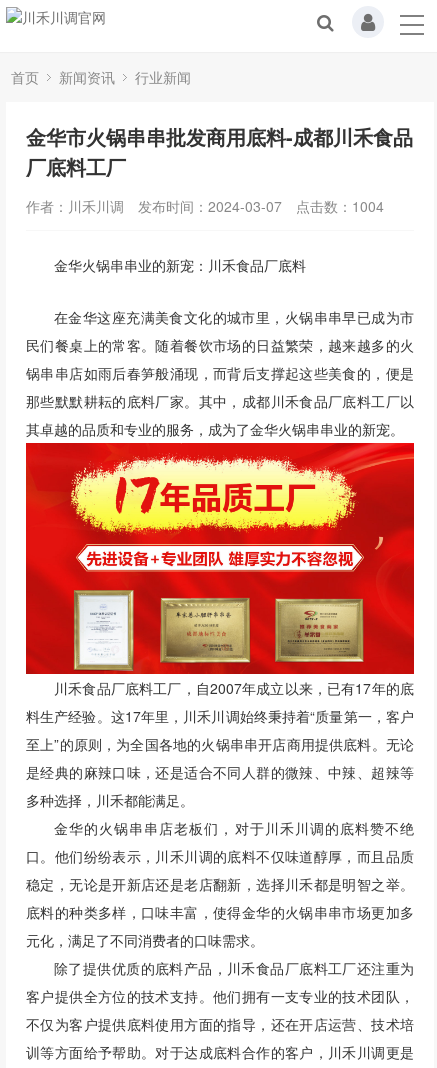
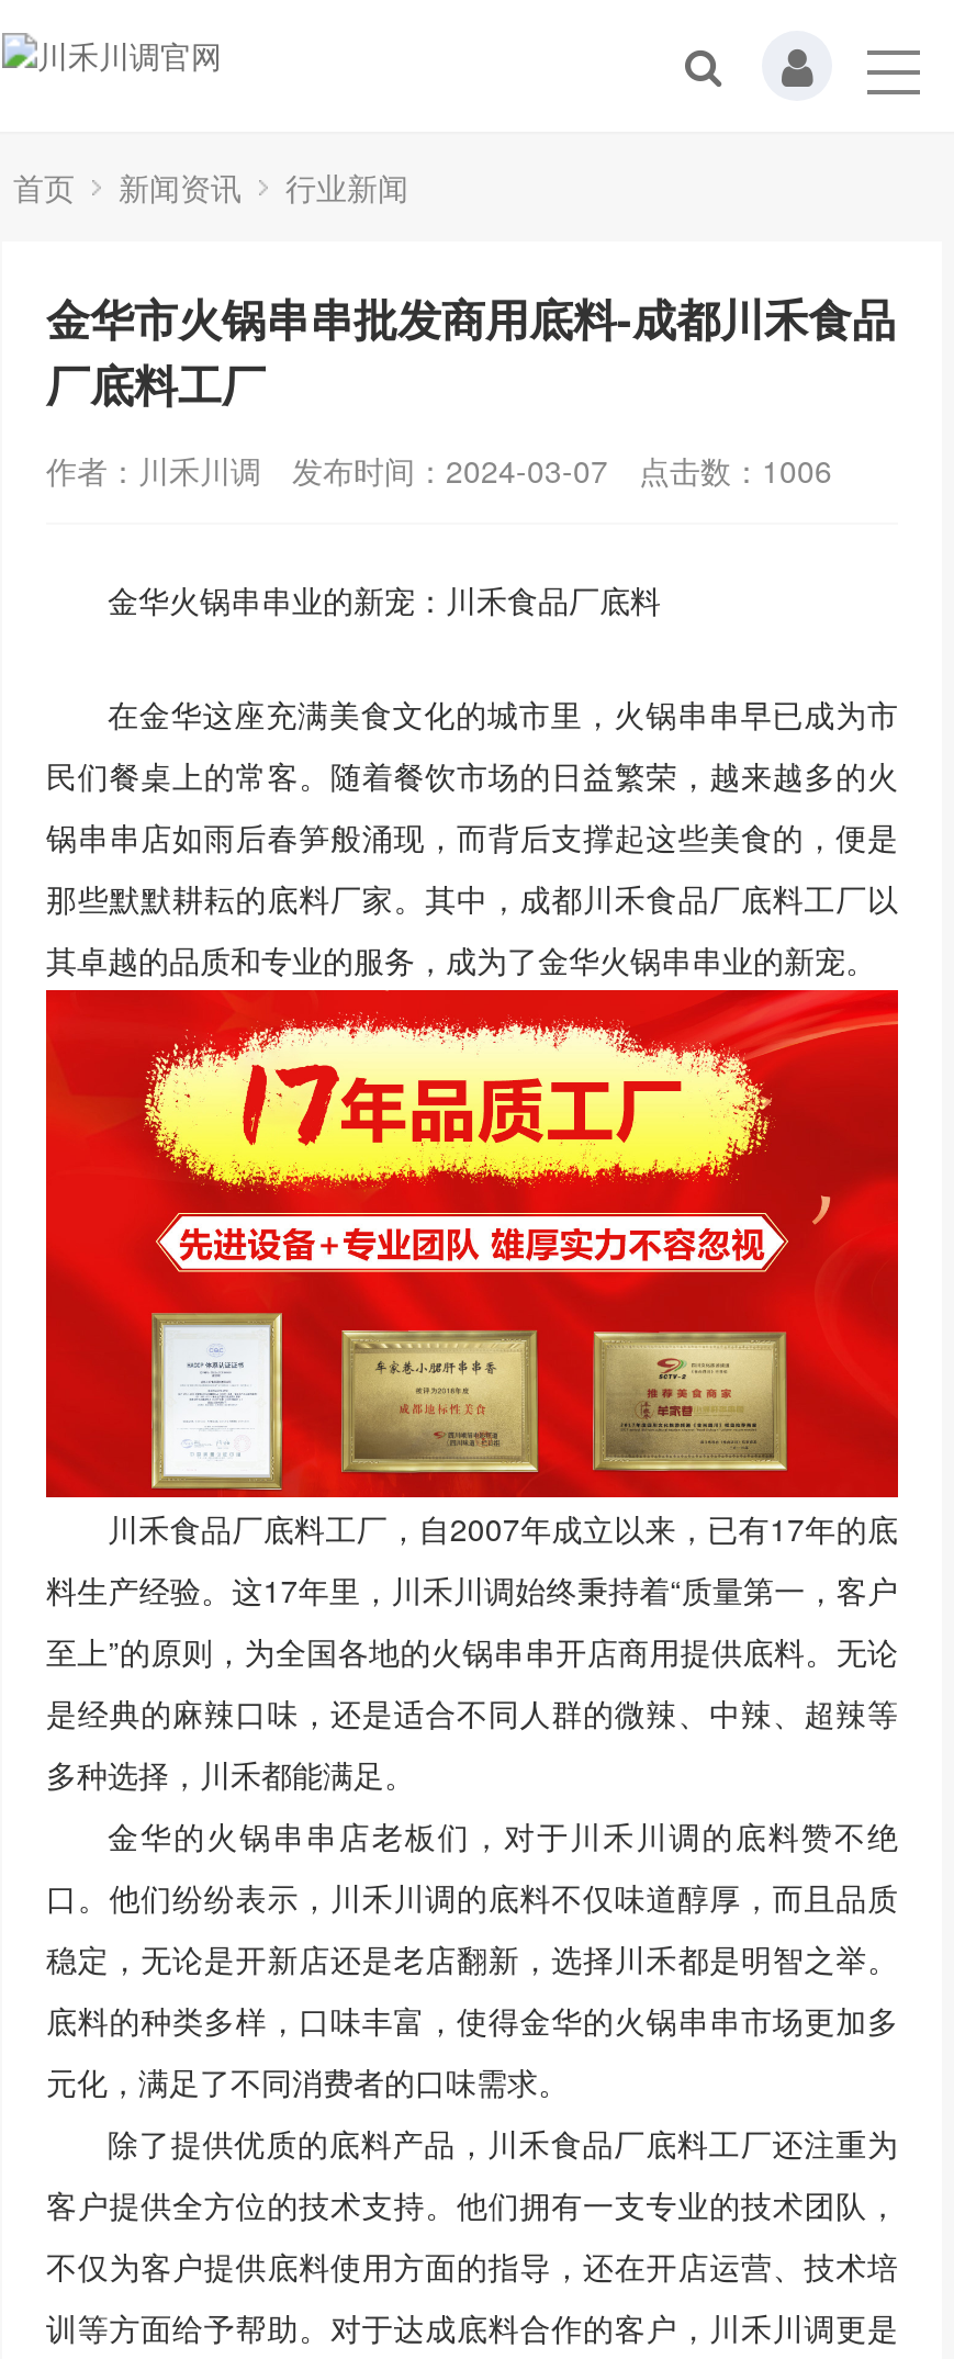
[26,196,384,216] 作者：川禾川调 发布时间：2024-03-07 点击数：1004 -> [46,448,832,492] 作者：川禾川调 发布时间：2024-03-07 点击数：1006

